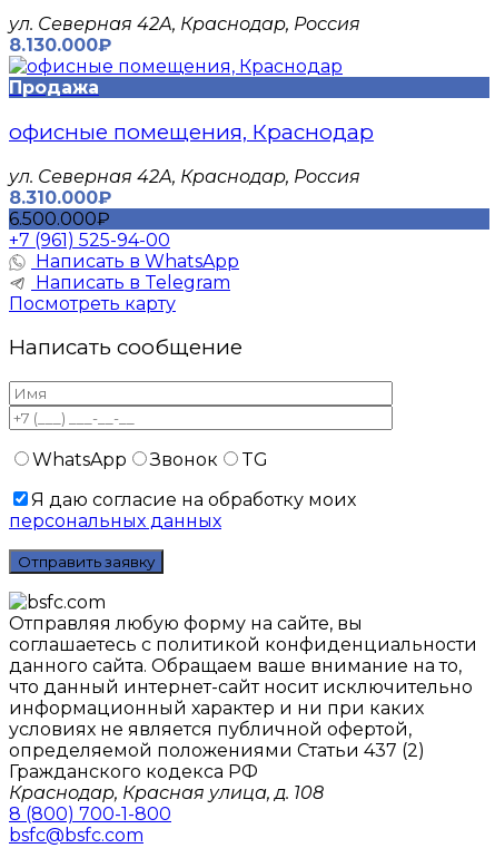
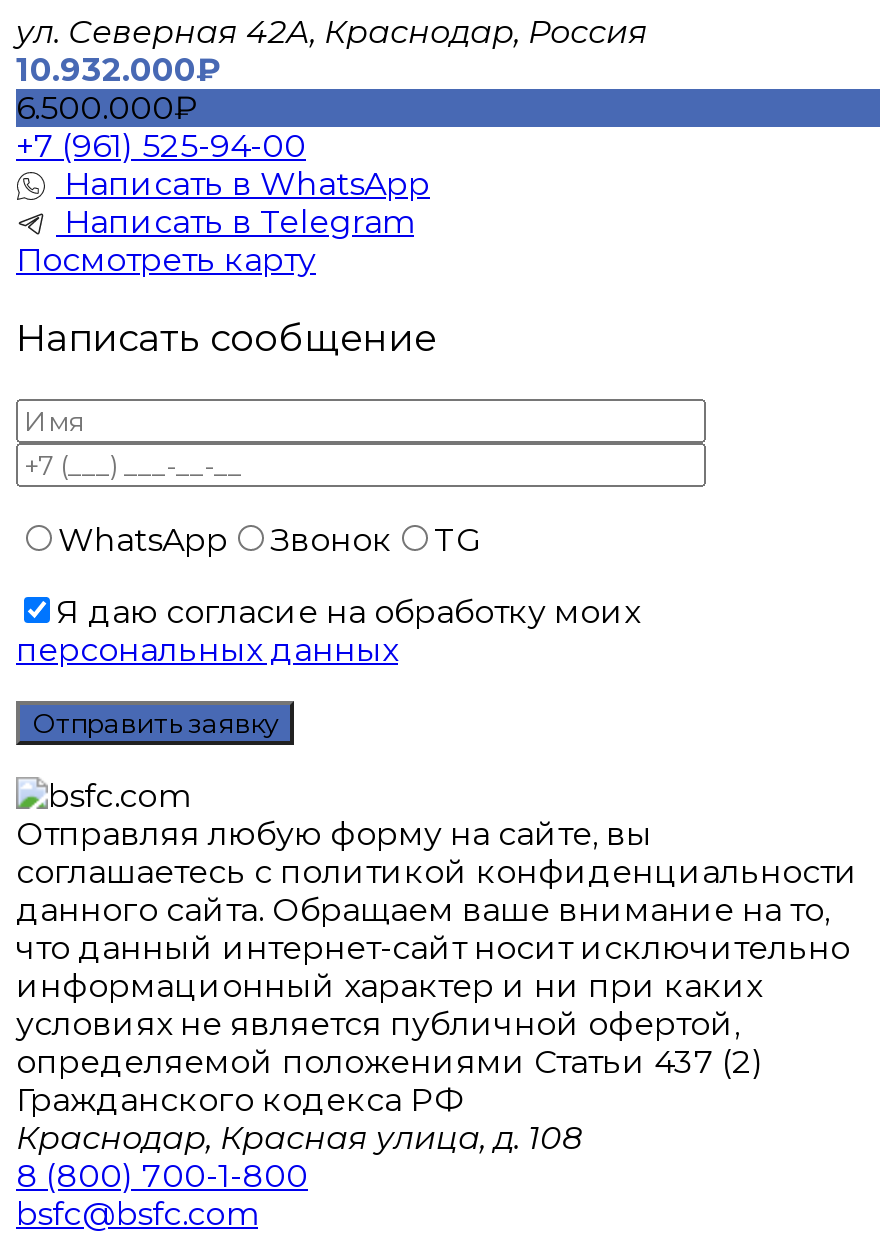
[9,35,374,208] 8.130.000₽ | Продажа | офисные помещения, Краснодар | ул. Северная 42А, Краснодар, Россия | 8.310.000₽ -> [16,51,220,89] 10.932.000₽

